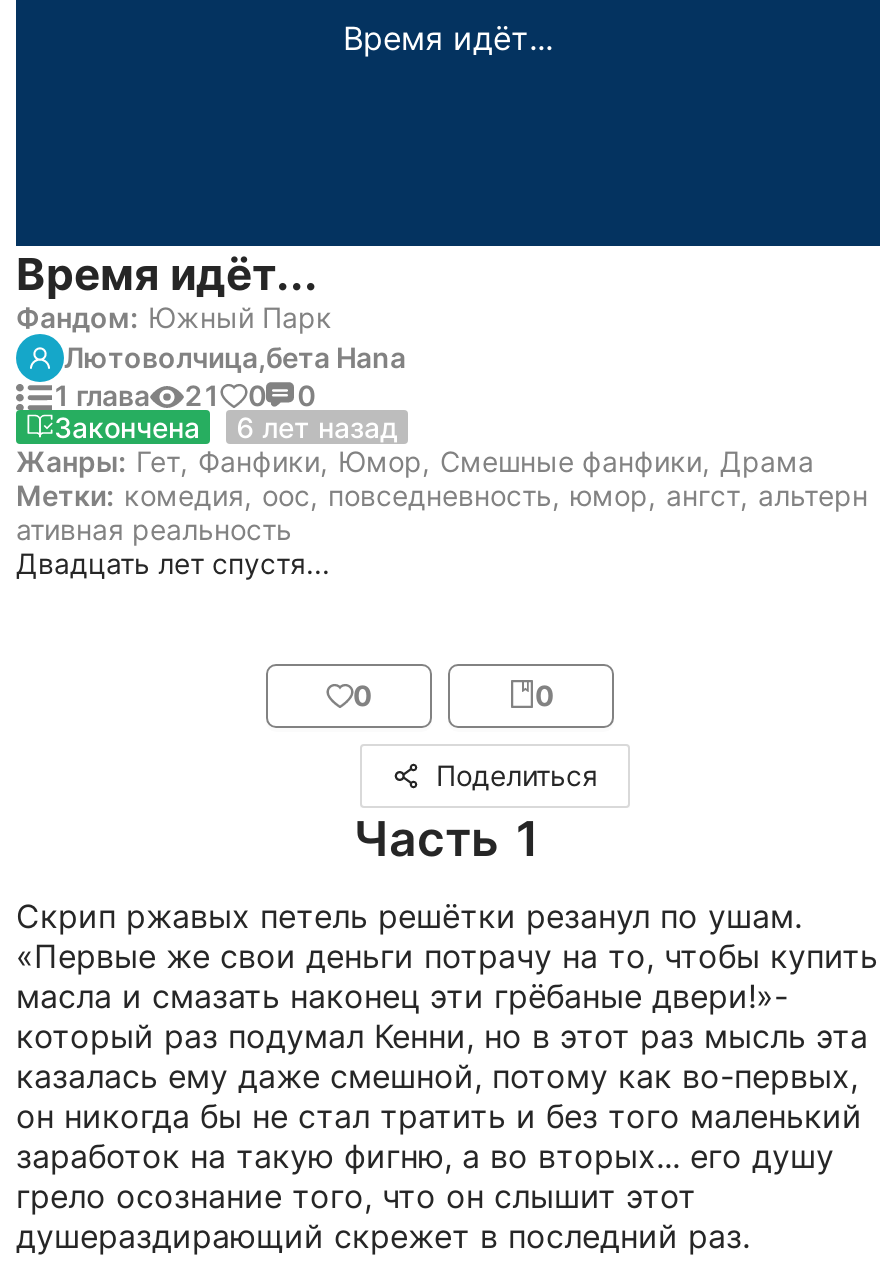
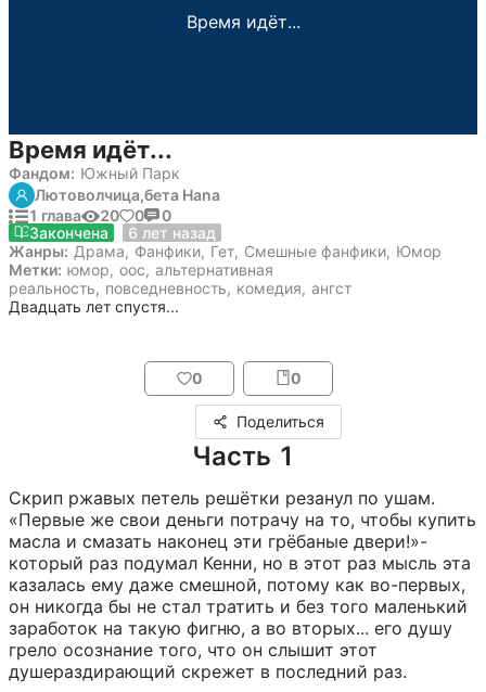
[52,378,315,412] 1 глава 21 0 0 -> [28,206,171,225] 1 глава 20 0 0
[16,444,868,546] Жанры: Гет, Фанфики, Юмор, Смешные фанфики, Драма | Метки: комедия, оос, повседневность, юмор, ангст, альтерн | ативная реальность -> [9,242,442,297] Жанры: Драма, Фанфики, Гет, Смешные фанфики, Юмор | Метки: юмор, оос, альтернативная | реальность, повседневность, комедия, ангст

